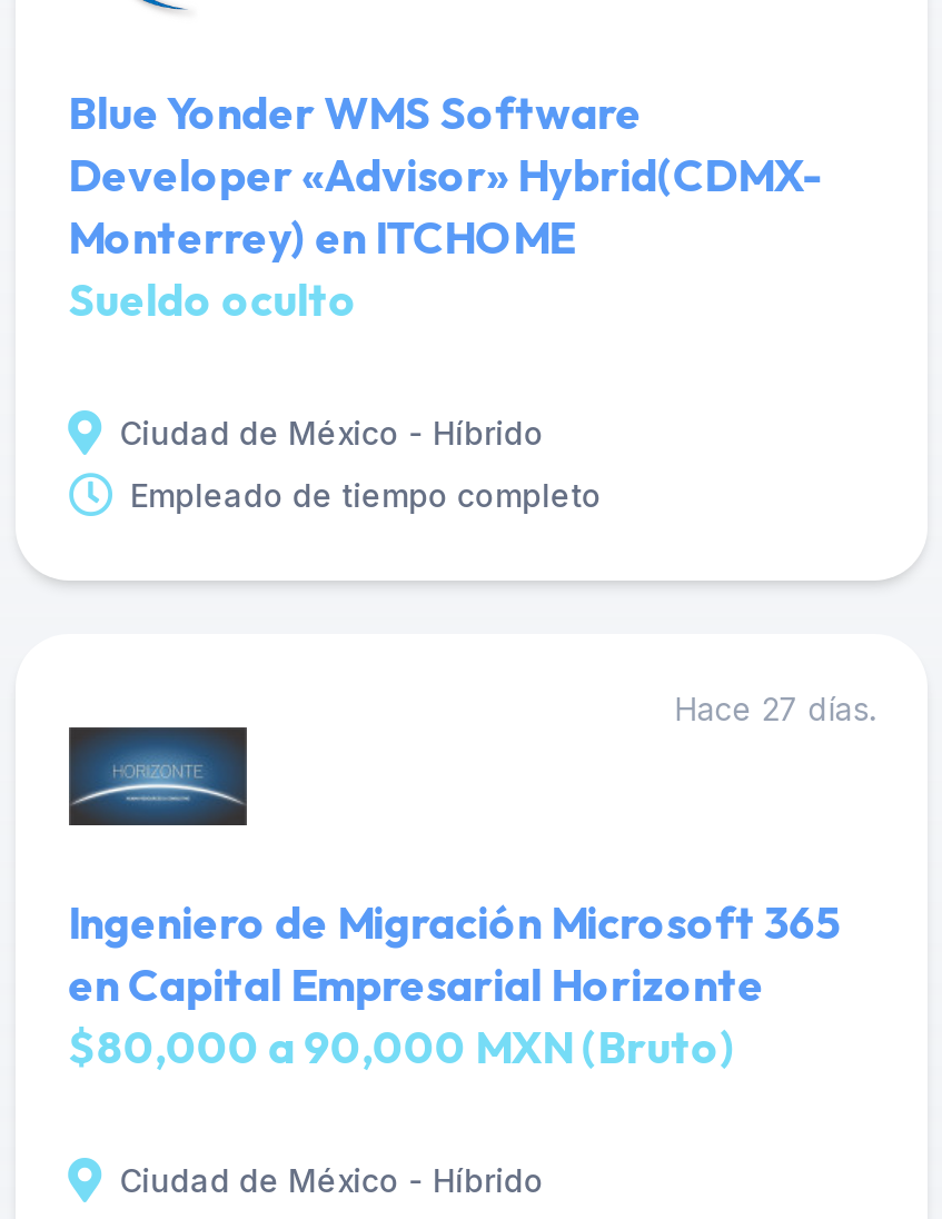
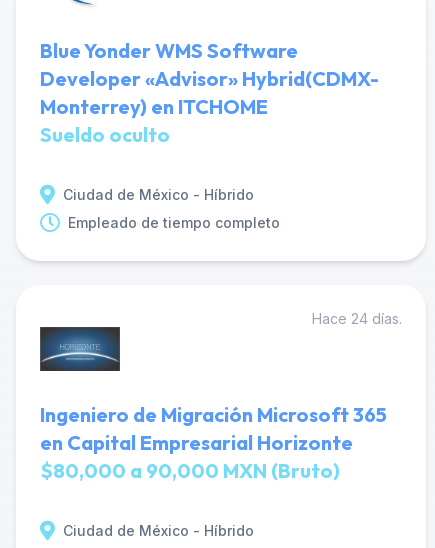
[675,690,875,727] Hace 27 días. -> [312,310,402,327] Hace 24 días.

